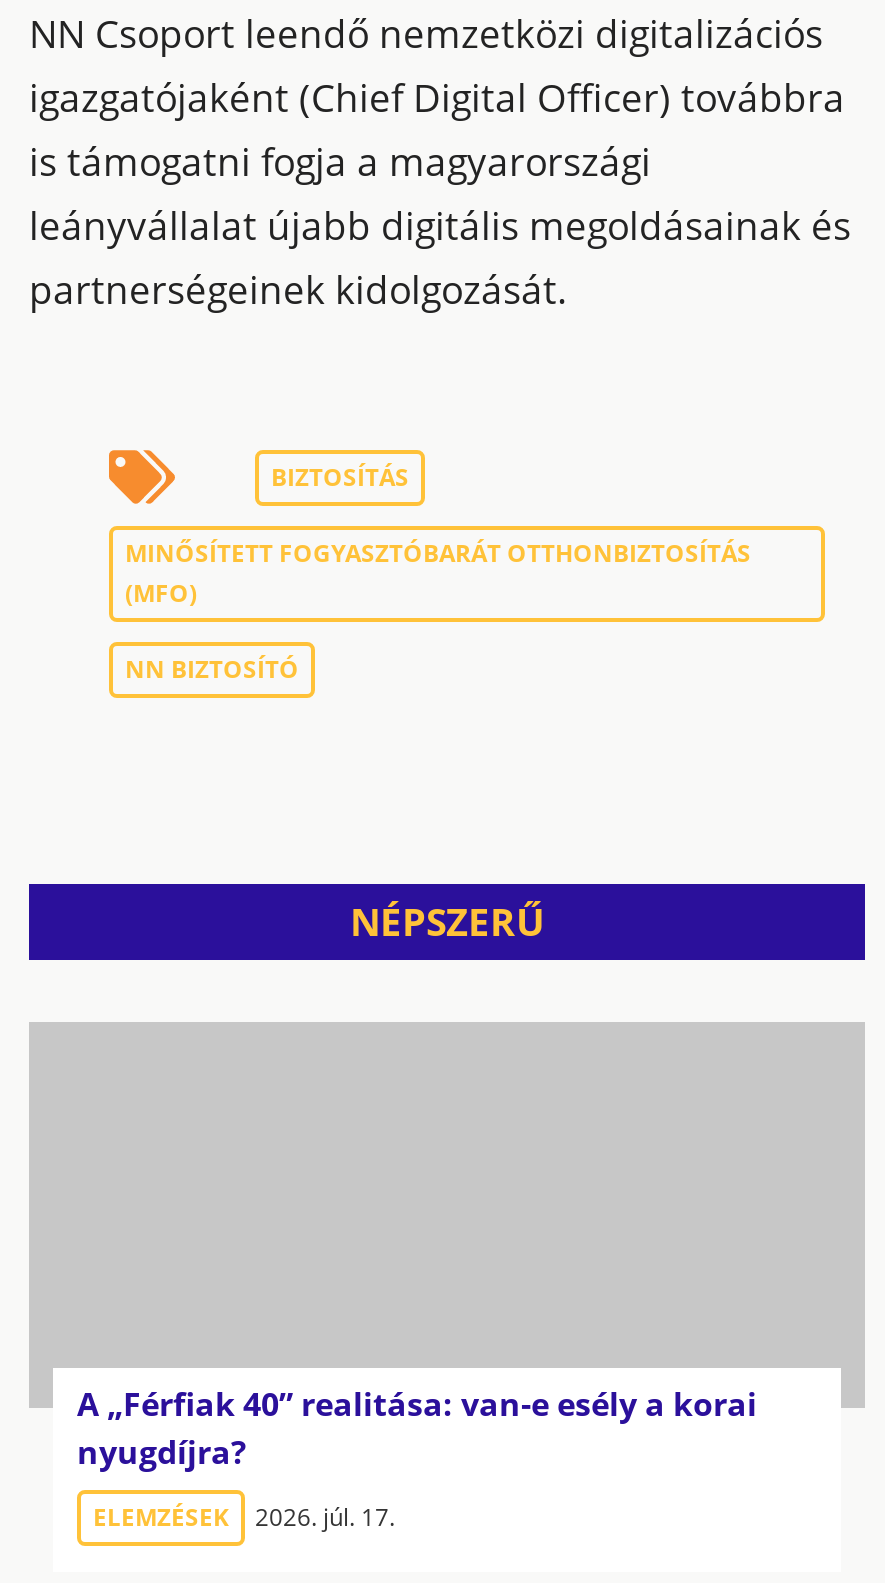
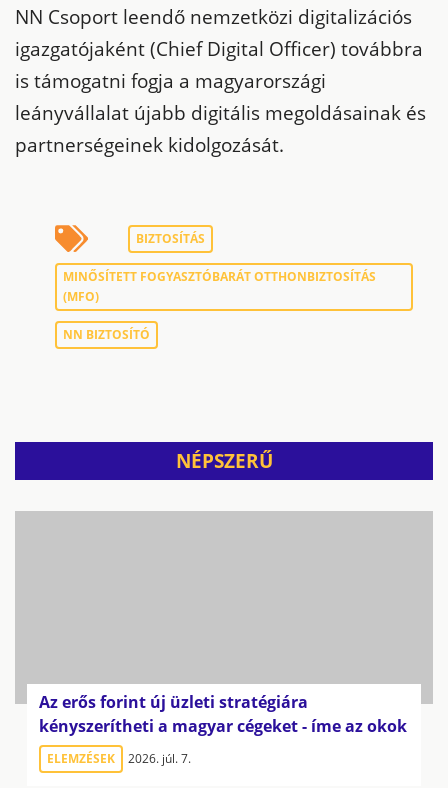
[77,1382,757,1474] A „Férfiak 40” realitása: van-e esély a korai | nyugdíjra? -> [39,691,407,737] Az erős forint új üzleti stratégiára | kényszerítheti a magyar cégeket - íme az okok
[93,1500,395,1534] ELEMZÉSEK 2026. júl. 17. -> [47,750,191,767] ELEMZÉSEK 2026. júl. 7.

